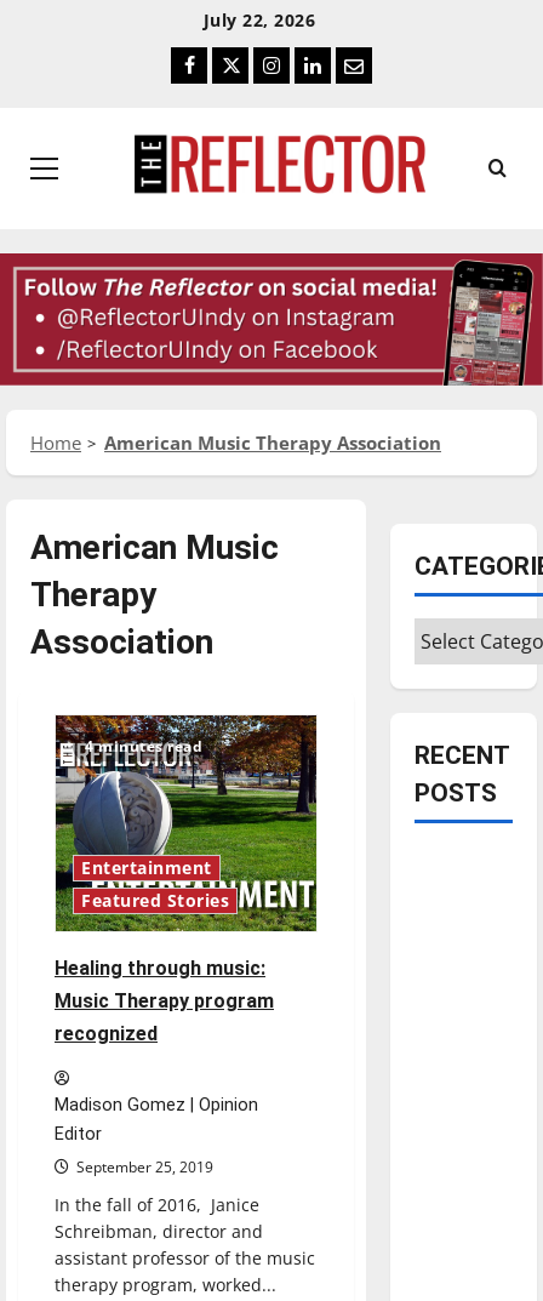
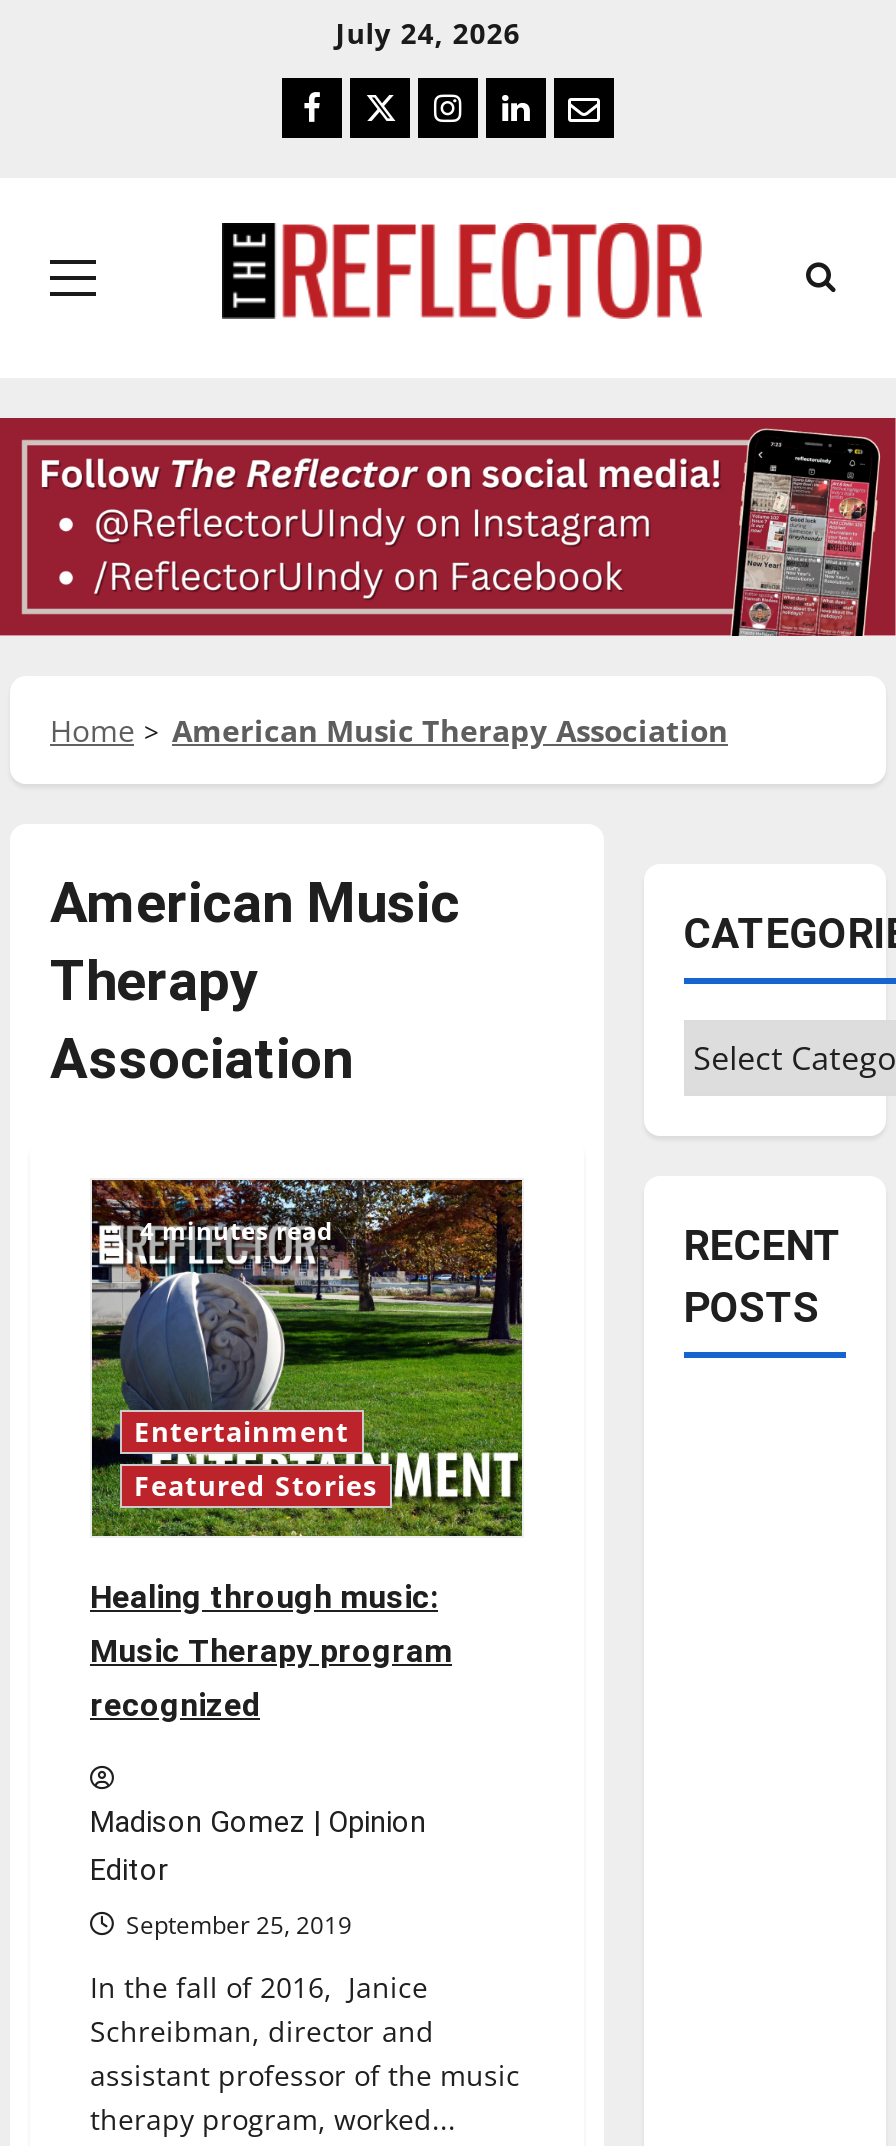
[203,8,315,32] July 22, 2026 -> [336,14,520,52] July 24, 2026

